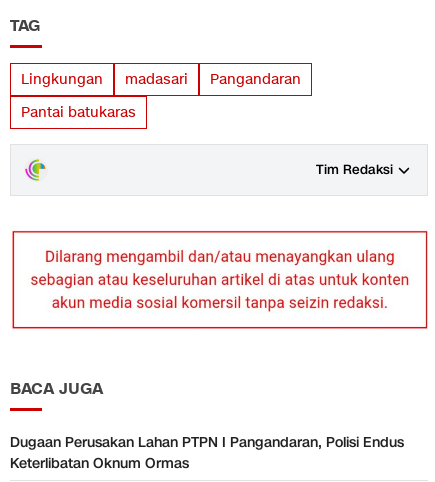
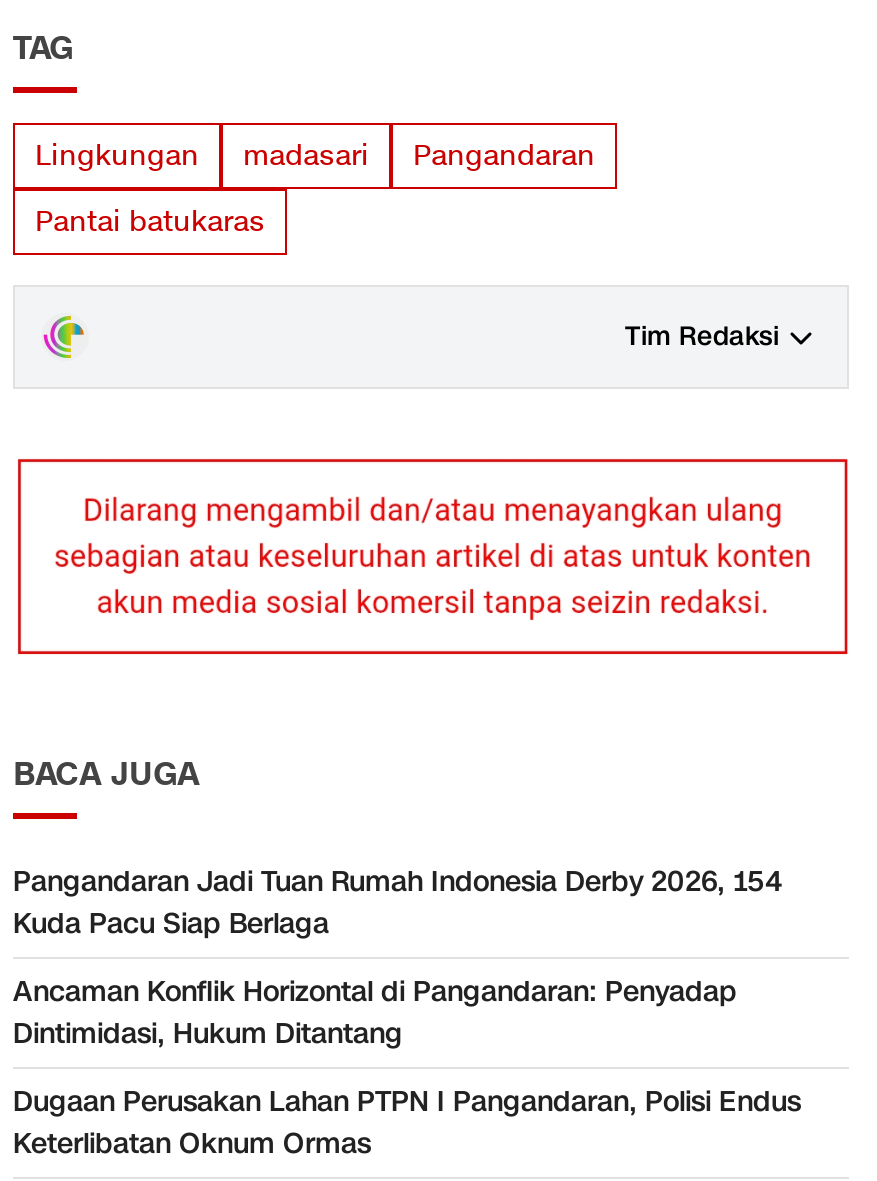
none -> [13,863,783,1053] Pangandaran Jadi Tuan Rumah Indonesia Derby 2026, 154 | Kuda Pacu Siap Berlaga | Ancaman Konflik Horizontal di Pangandaran: Penyadap | Dintimidasi, Hukum Ditantang

